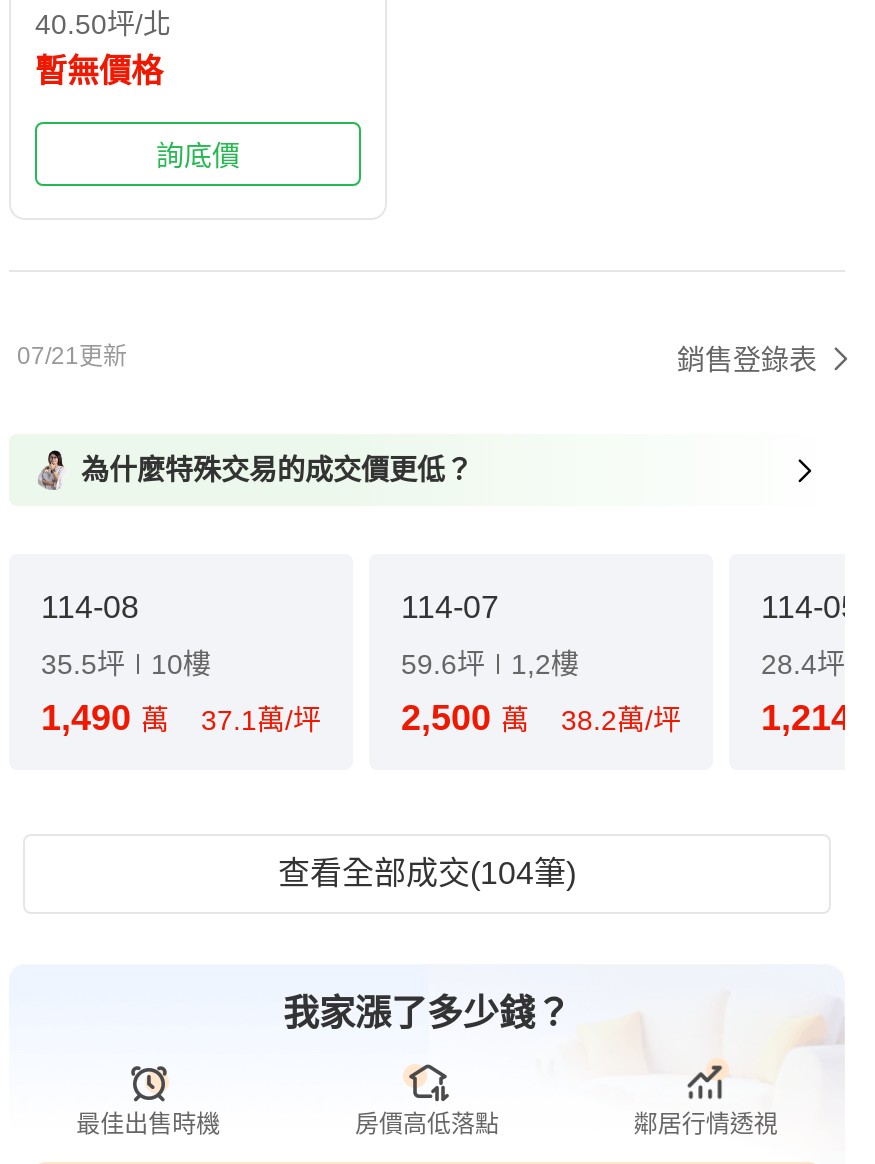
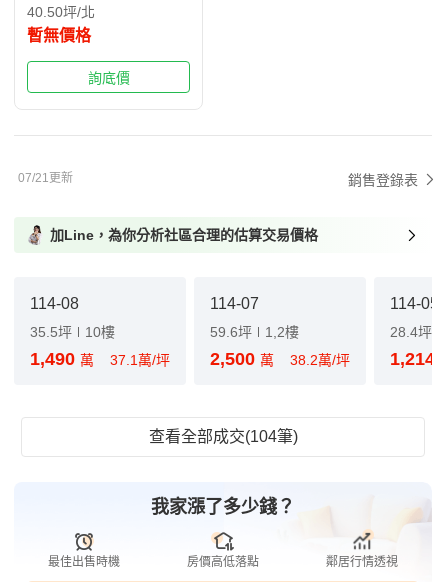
[81,454,473,486] 為什麼特殊交易的成交價更低？ -> [50,227,318,243] 加Line，為你分析社區合理的估算交易價格

